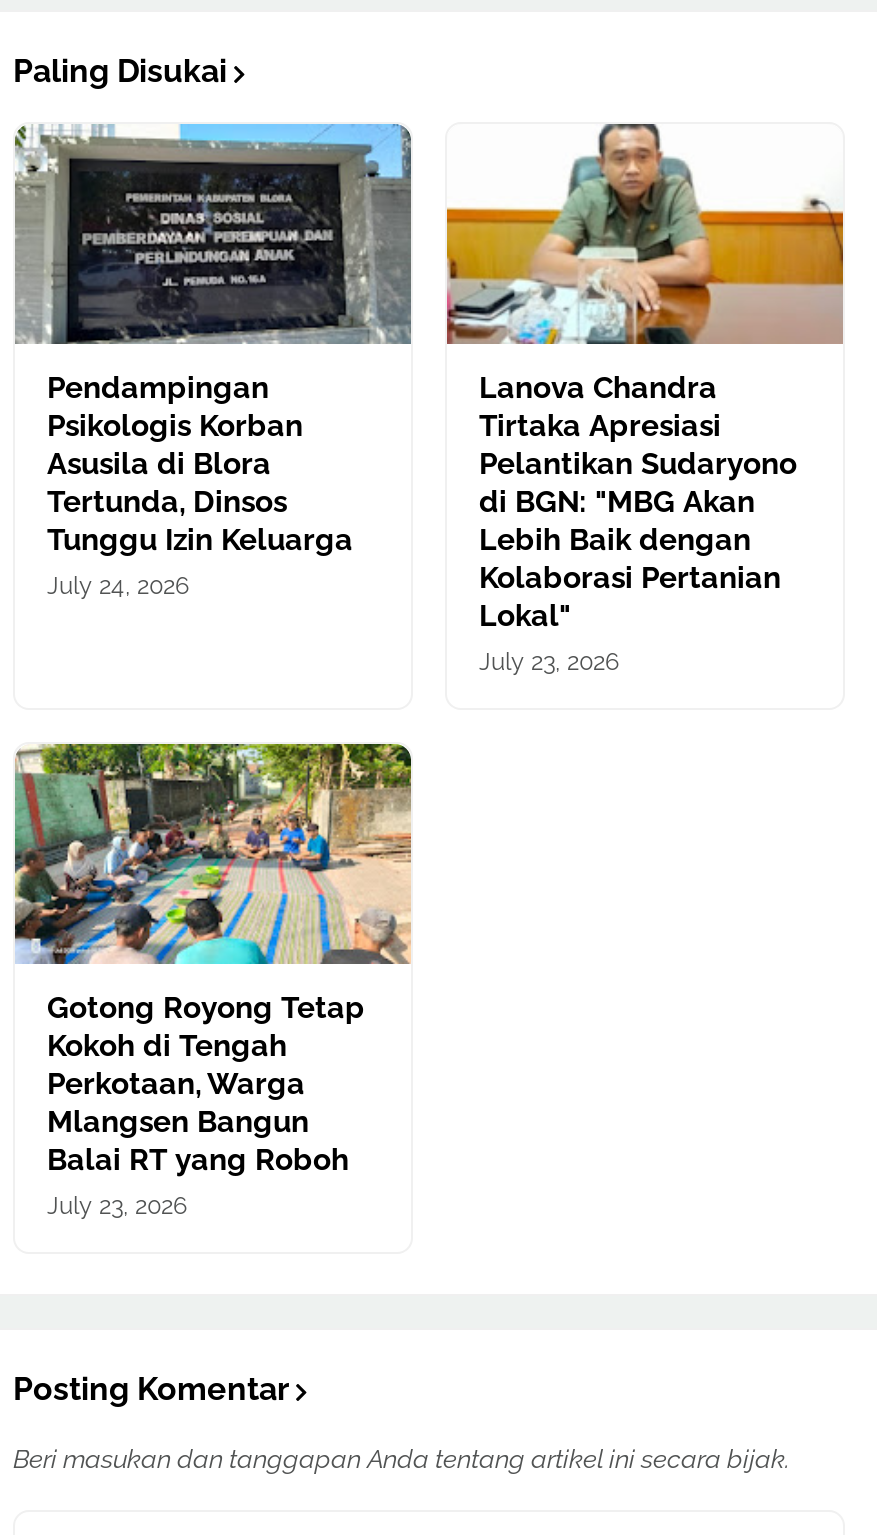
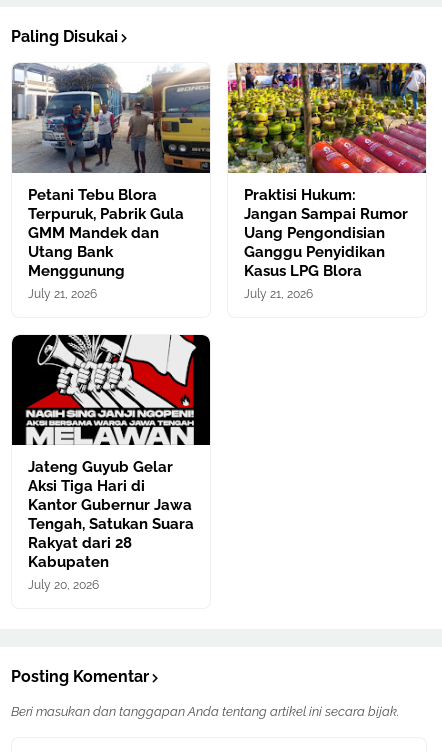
[15,122,413,600] [image] | Pendampingan | Psikologis Korban | Asusila di Blora | Tertunda, Dinsos | Tunggu Izin Keluarga | July 24, 2026 -> [12,63,210,301] [image] | Petani Tebu Blora | Terpuruk, Pabrik Gula | GMM Mandek dan | Utang Bank | Menggunung | July 21, 2026
[445,124,845,676] [image] | Lanova Chandra | Tirtaka Apresiasi | Pelantikan Sudaryono | di BGN: "MBG Akan | Lebih Baik dengan | Kolaborasi Pertanian | Lokal" | July 23, 2026 -> [227,62,427,301] [image] | Praktisi Hukum: | Jangan Sampai Rumor | Uang Pengondisian | Ganggu Penyidikan | Kasus LPG Blora | July 21, 2026
[13,706,413,1220] [image] | Gotong Royong Tetap | Kokoh di Tengah | Perkotaan, Warga | Mlangsen Bangun | Balai RT yang Roboh | July 23, 2026 -> [11,334,211,592] [image] | Jateng Guyub Gelar | Aksi Tiga Hari di | Kantor Gubernur Jawa | Tengah, Satukan Suara | Rakyat dari 28 | Kabupaten | July 20, 2026

